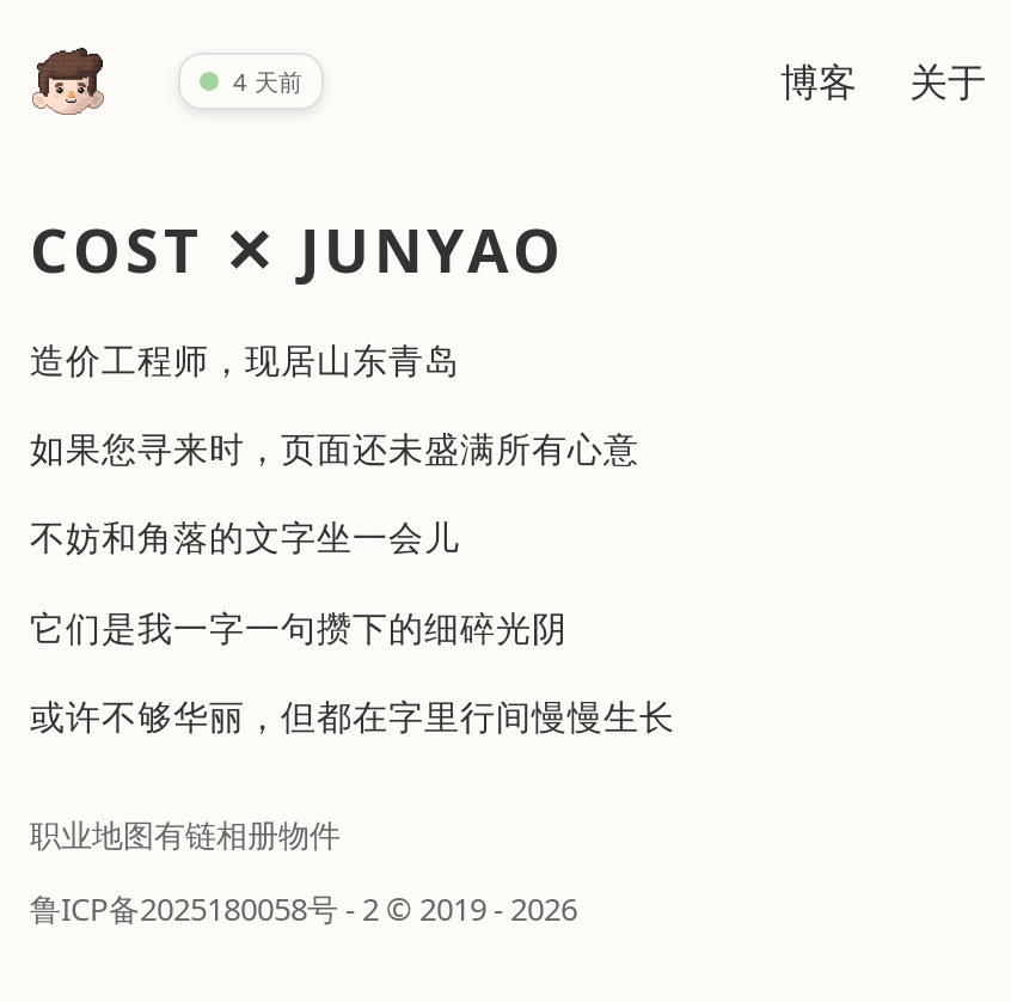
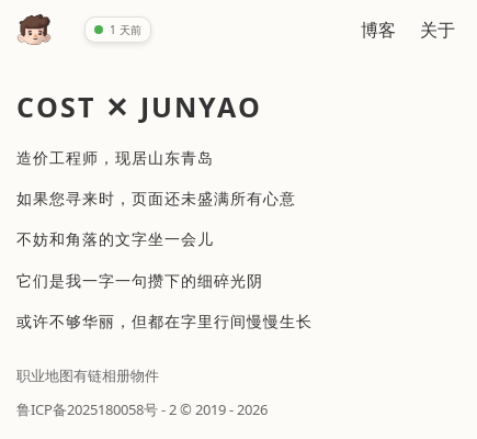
[233,65,302,98] 4 天前 -> [110,22,141,37] 1 天前

